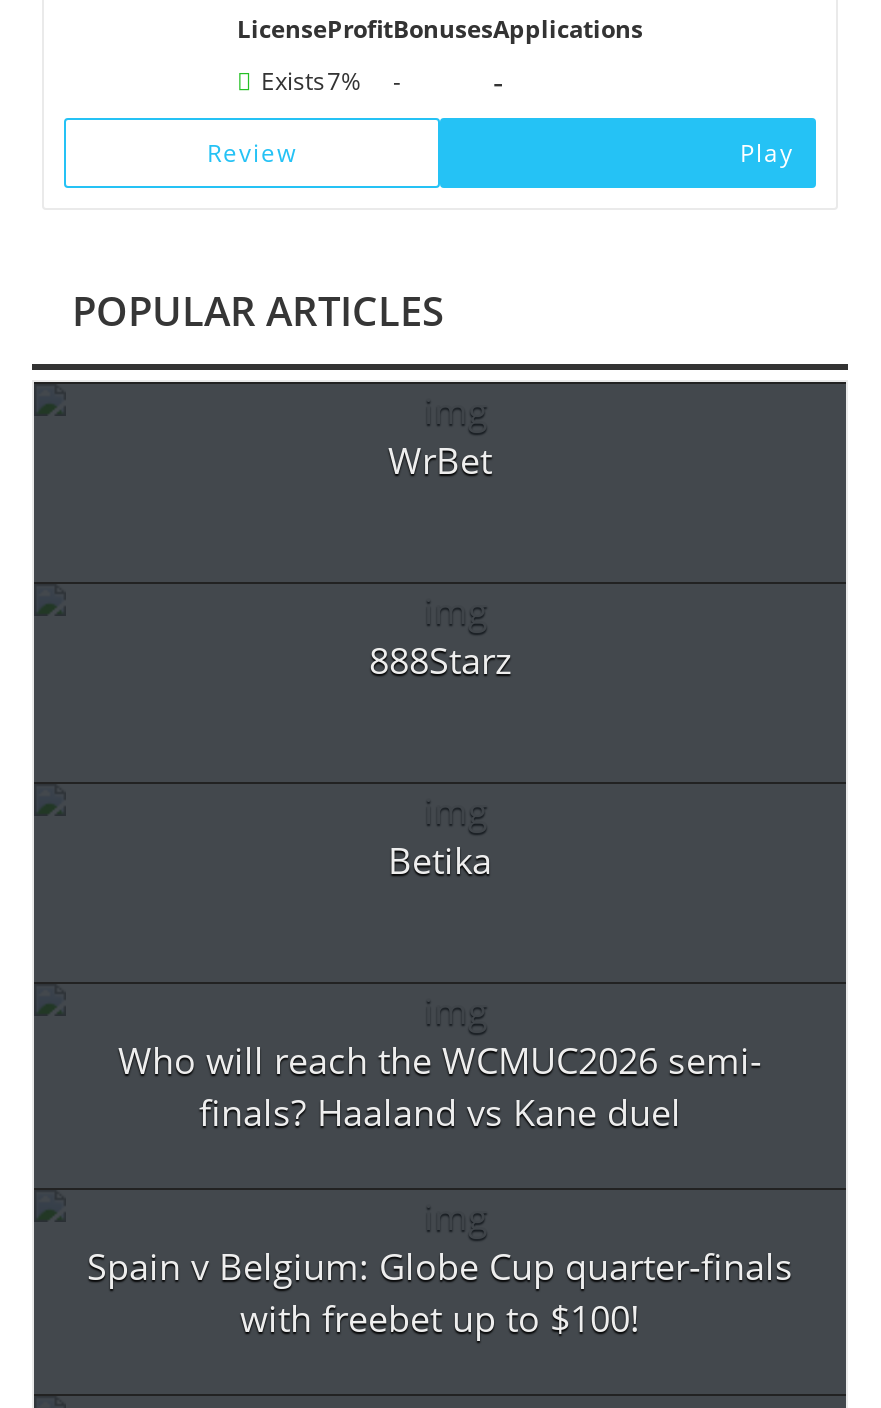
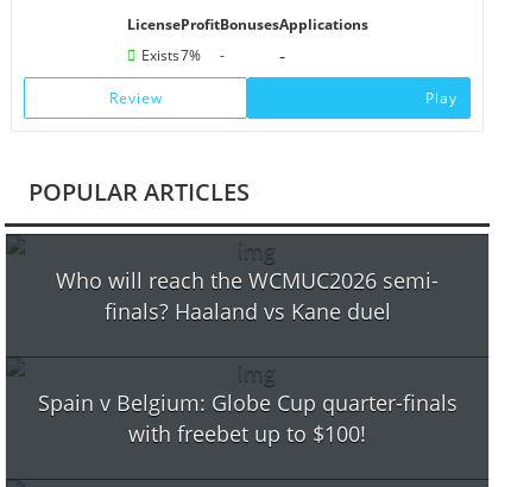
[388,436,492,484] WrBet -> none
[369,636,511,684] 888Starz -> none
[388,836,492,884] Betika -> none

